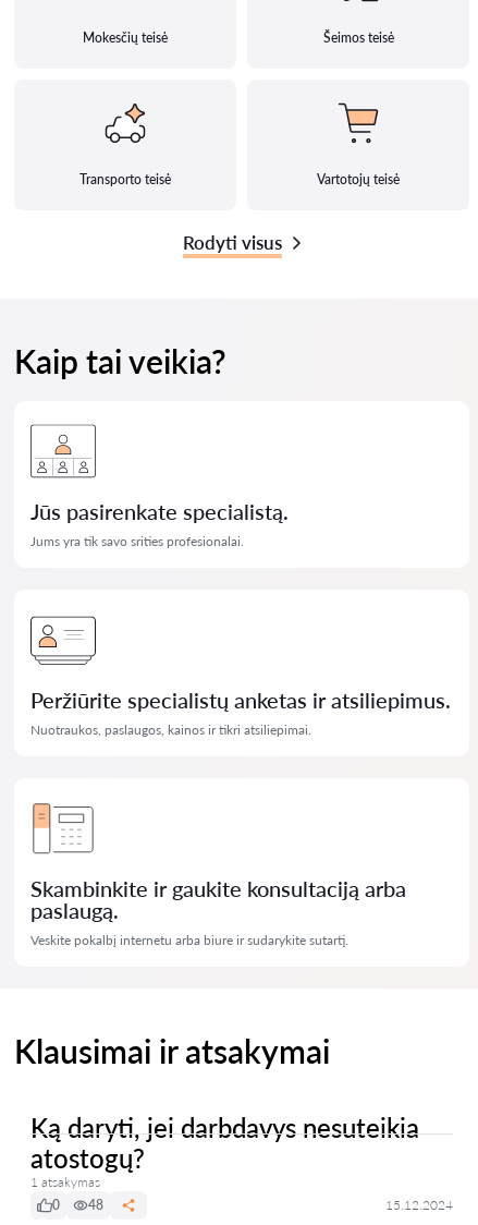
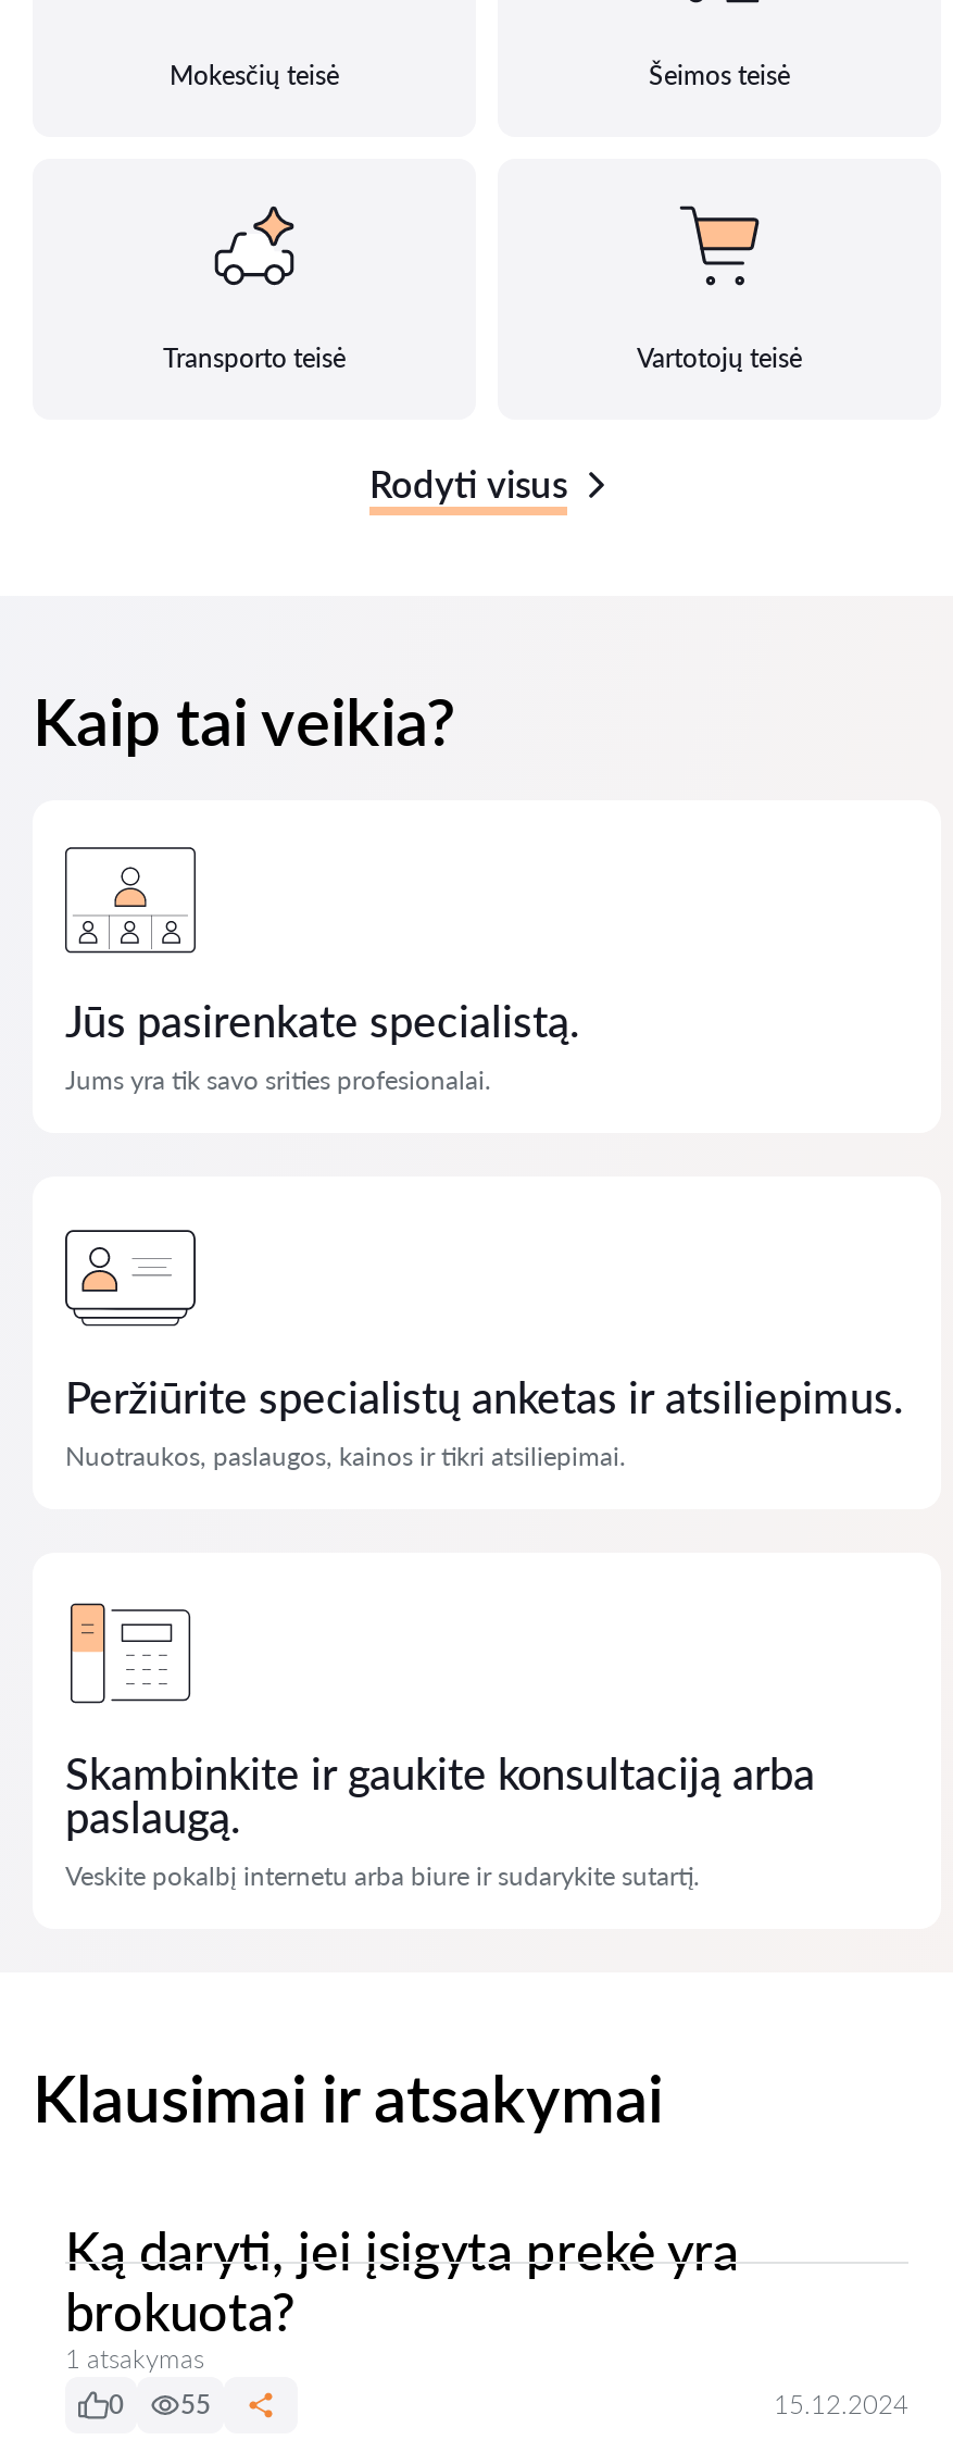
[30,1112,419,1174] Ką daryti, jei darbdavys nesuteikia | atostogų? -> [65,2218,739,2342] Ką daryti, jei įsigyta prekė yra | brokuota?
[52,1197,103,1213] 0 48 -> [109,2388,211,2420] 0 55

